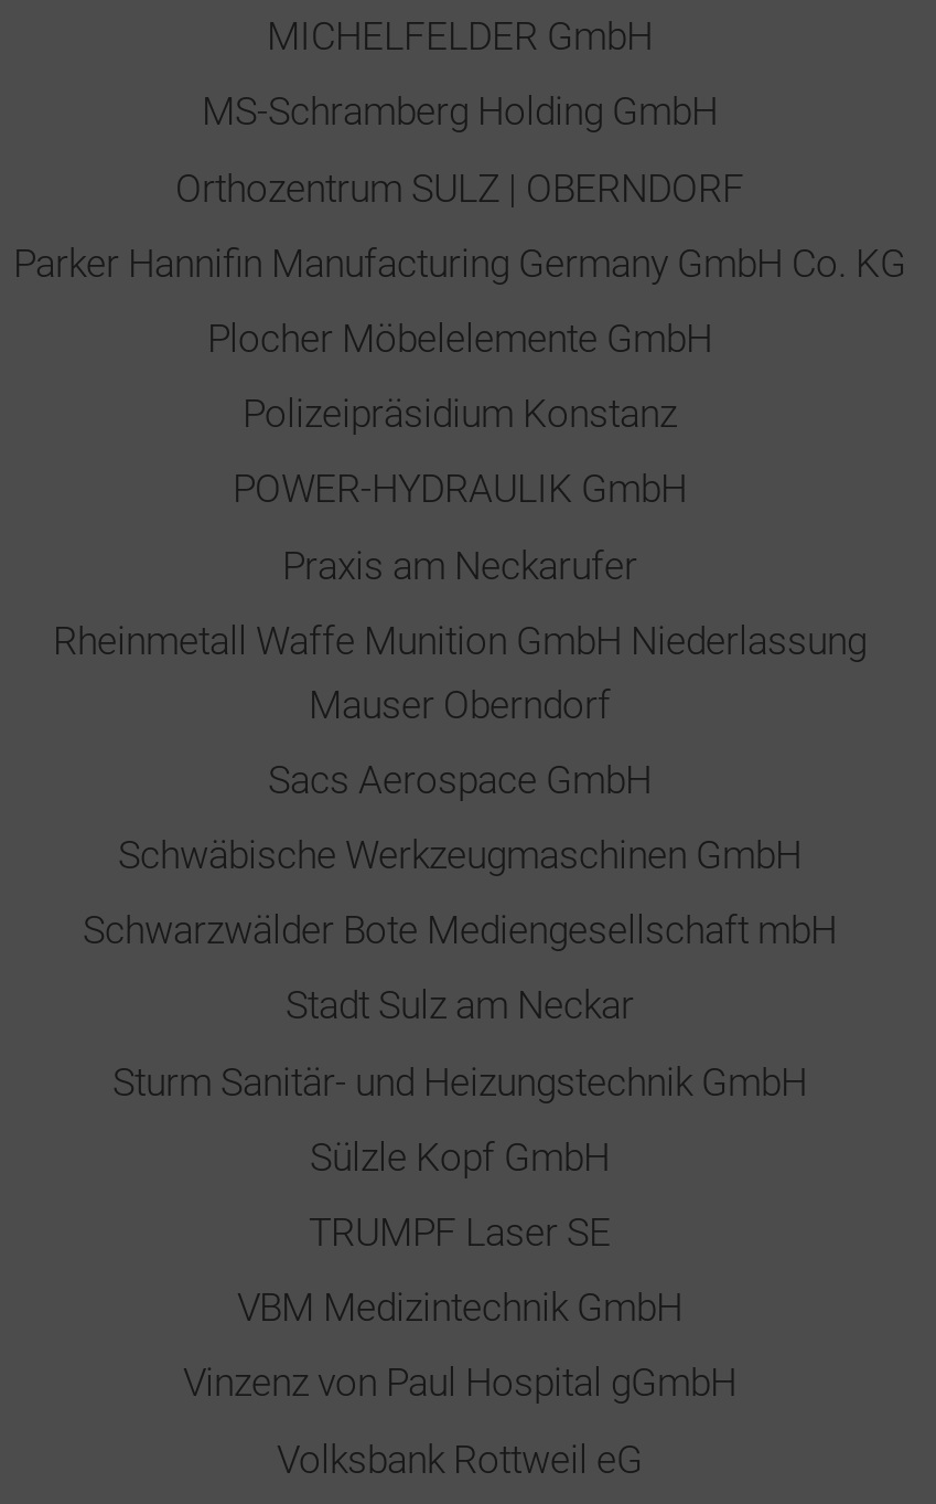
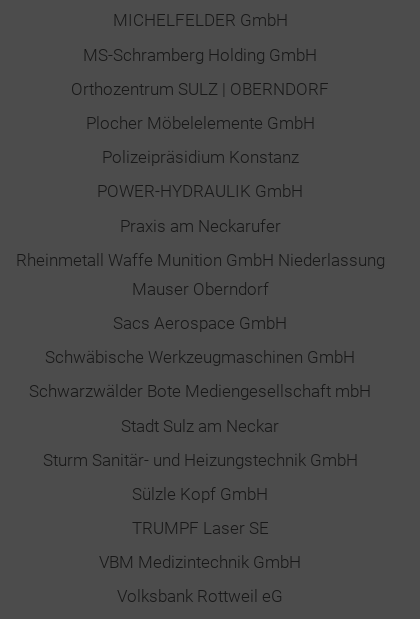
[13,242,906,286] Parker Hannifin Manufacturing Germany GmbH Co. KG -> none
[183,1362,736,1406] Vinzenz von Paul Hospital gGmbH -> none

